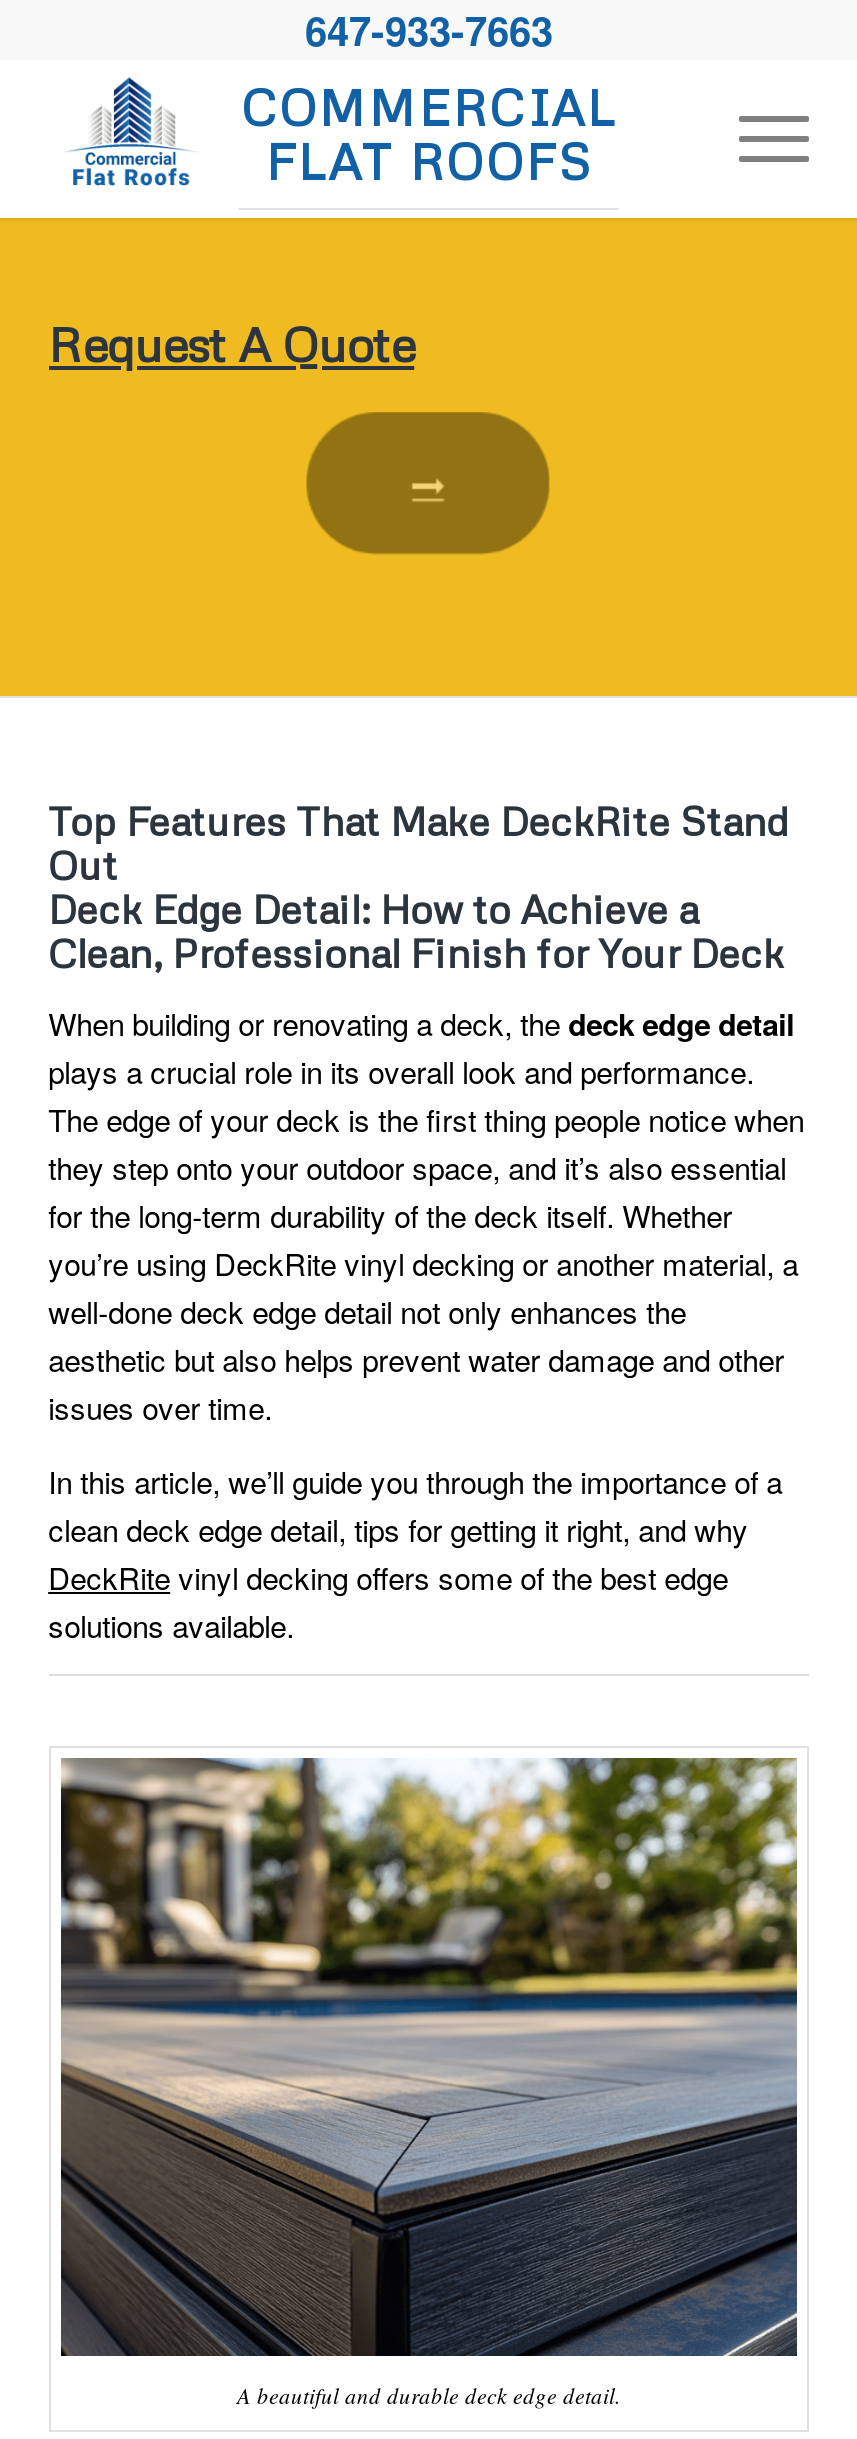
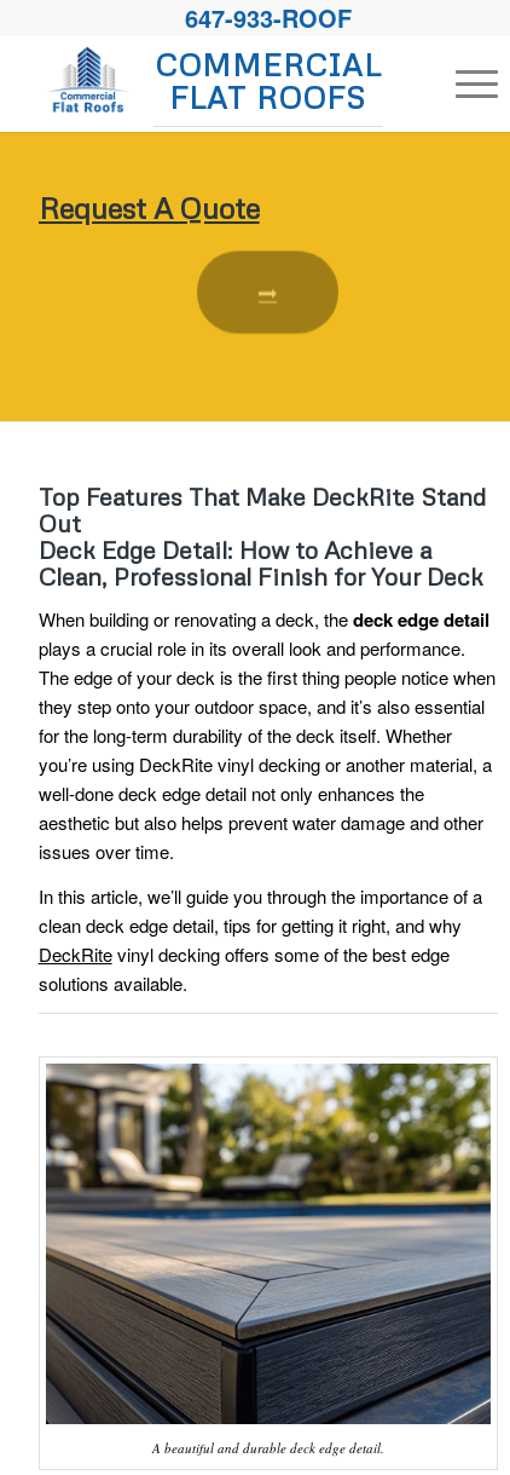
[305,0,553,58] 647-933-7663 -> [185,0,352,35] 647-933-ROOF

